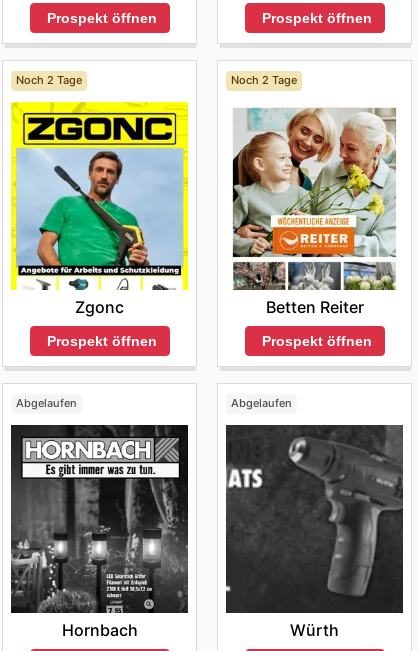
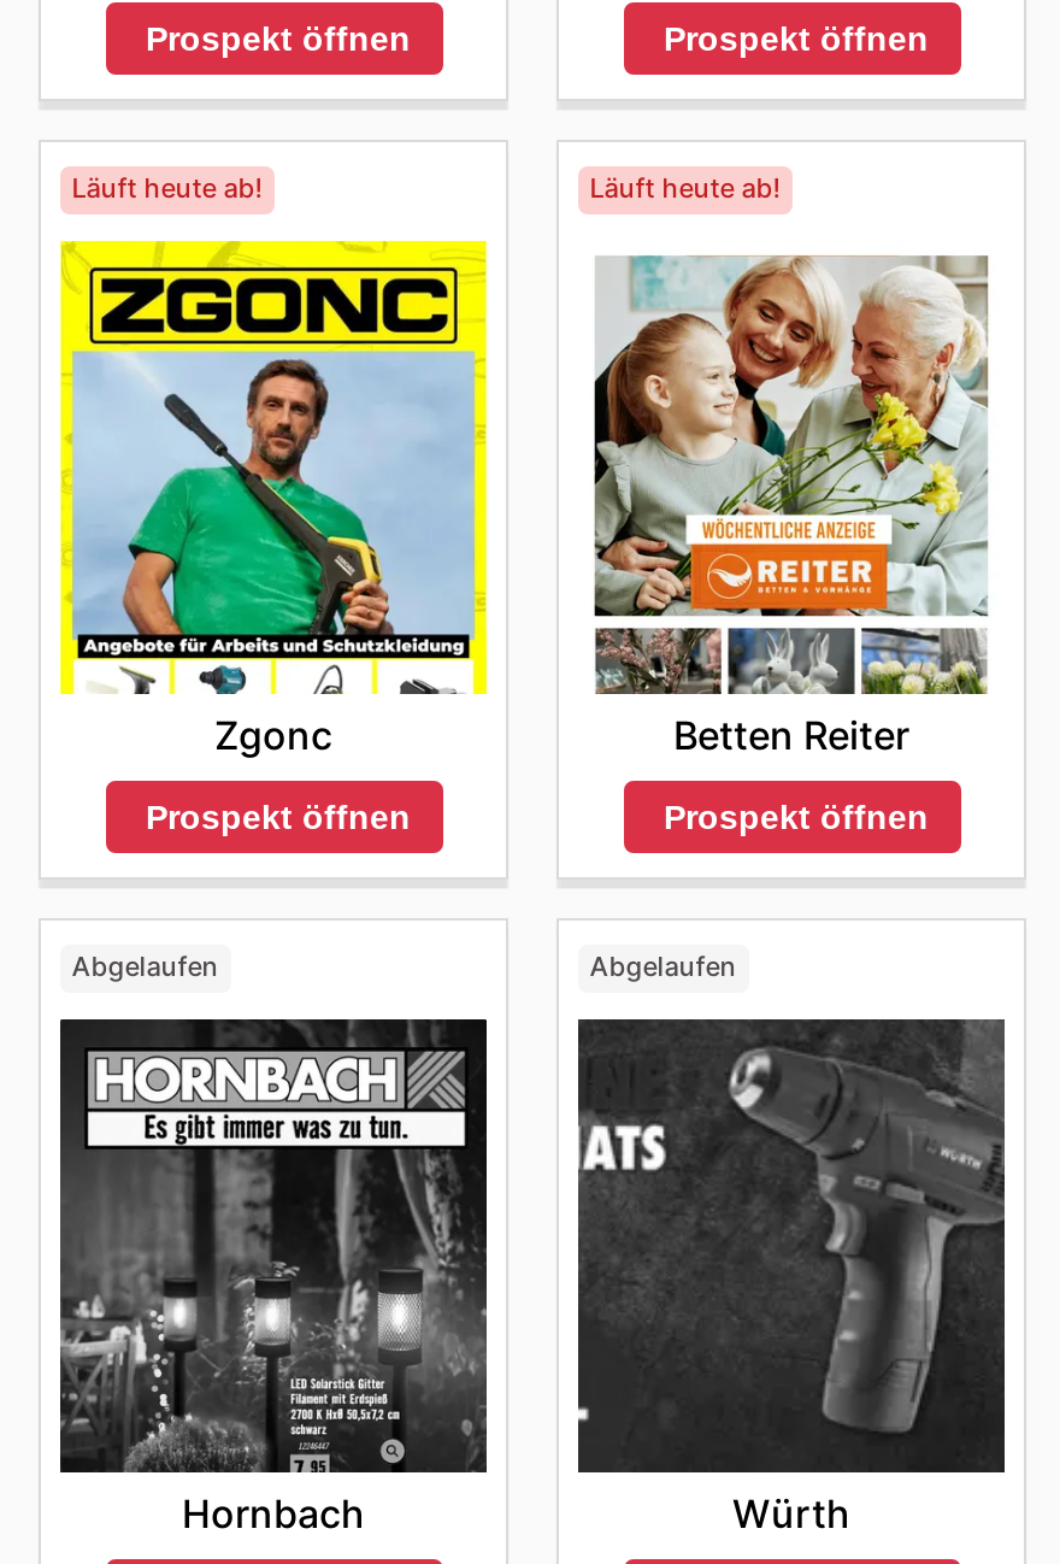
[16,73,82,87] Noch 2 Tage -> [72,172,262,206] Läuft heute ab!
[231,73,297,87] Noch 2 Tage -> [590,172,780,206] Läuft heute ab!

